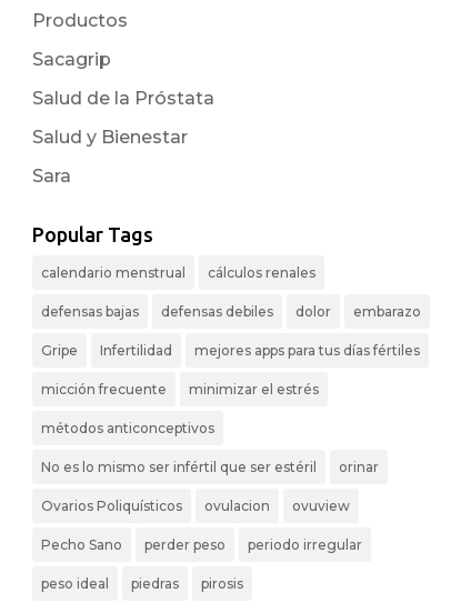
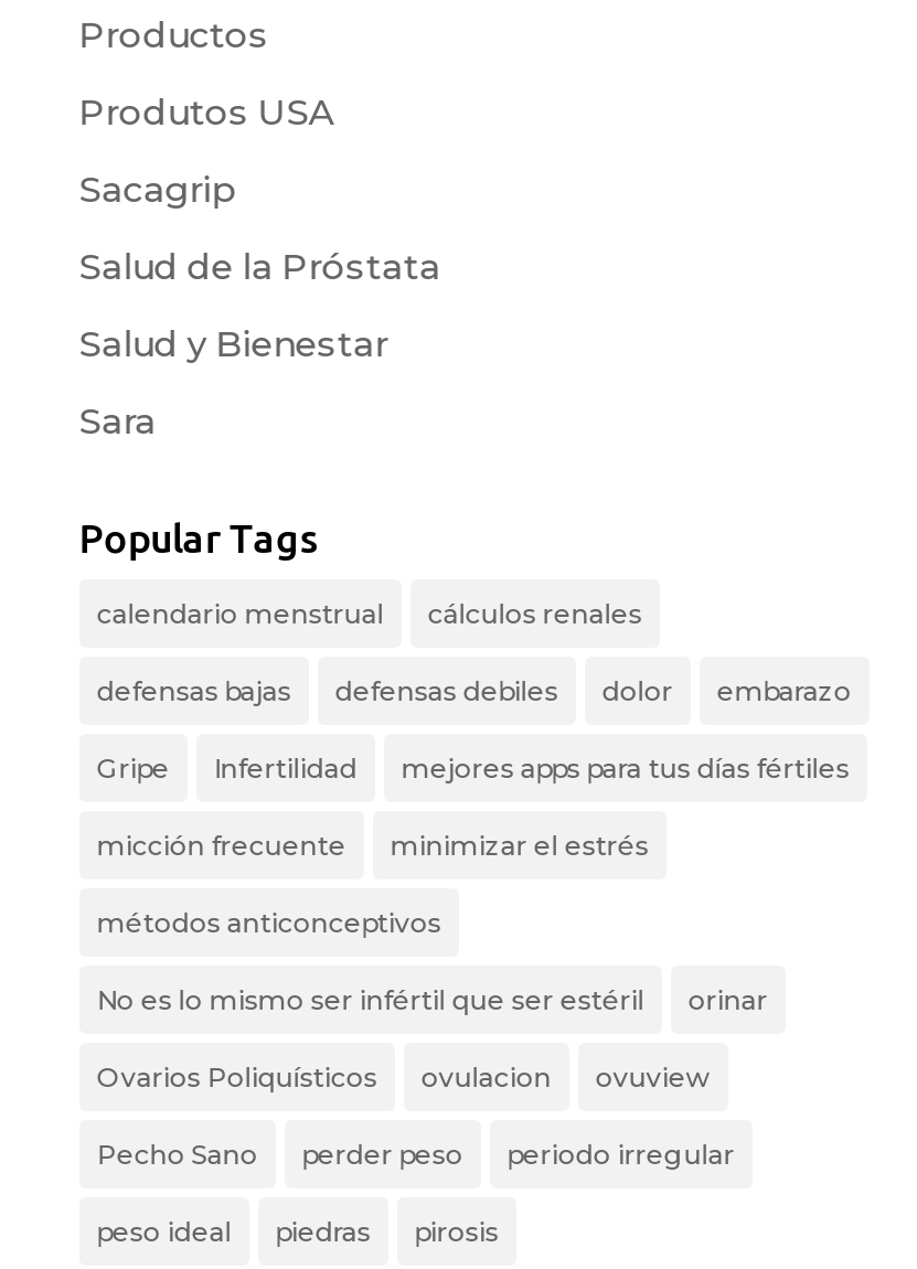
none -> [79,91,335,133] Produtos USA

